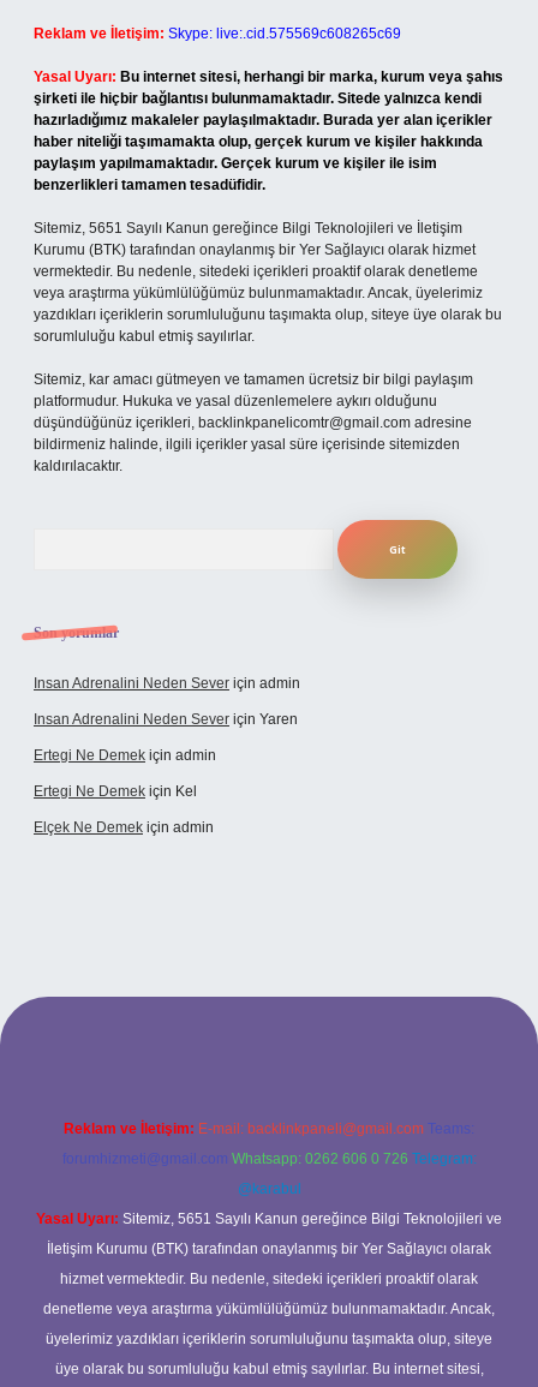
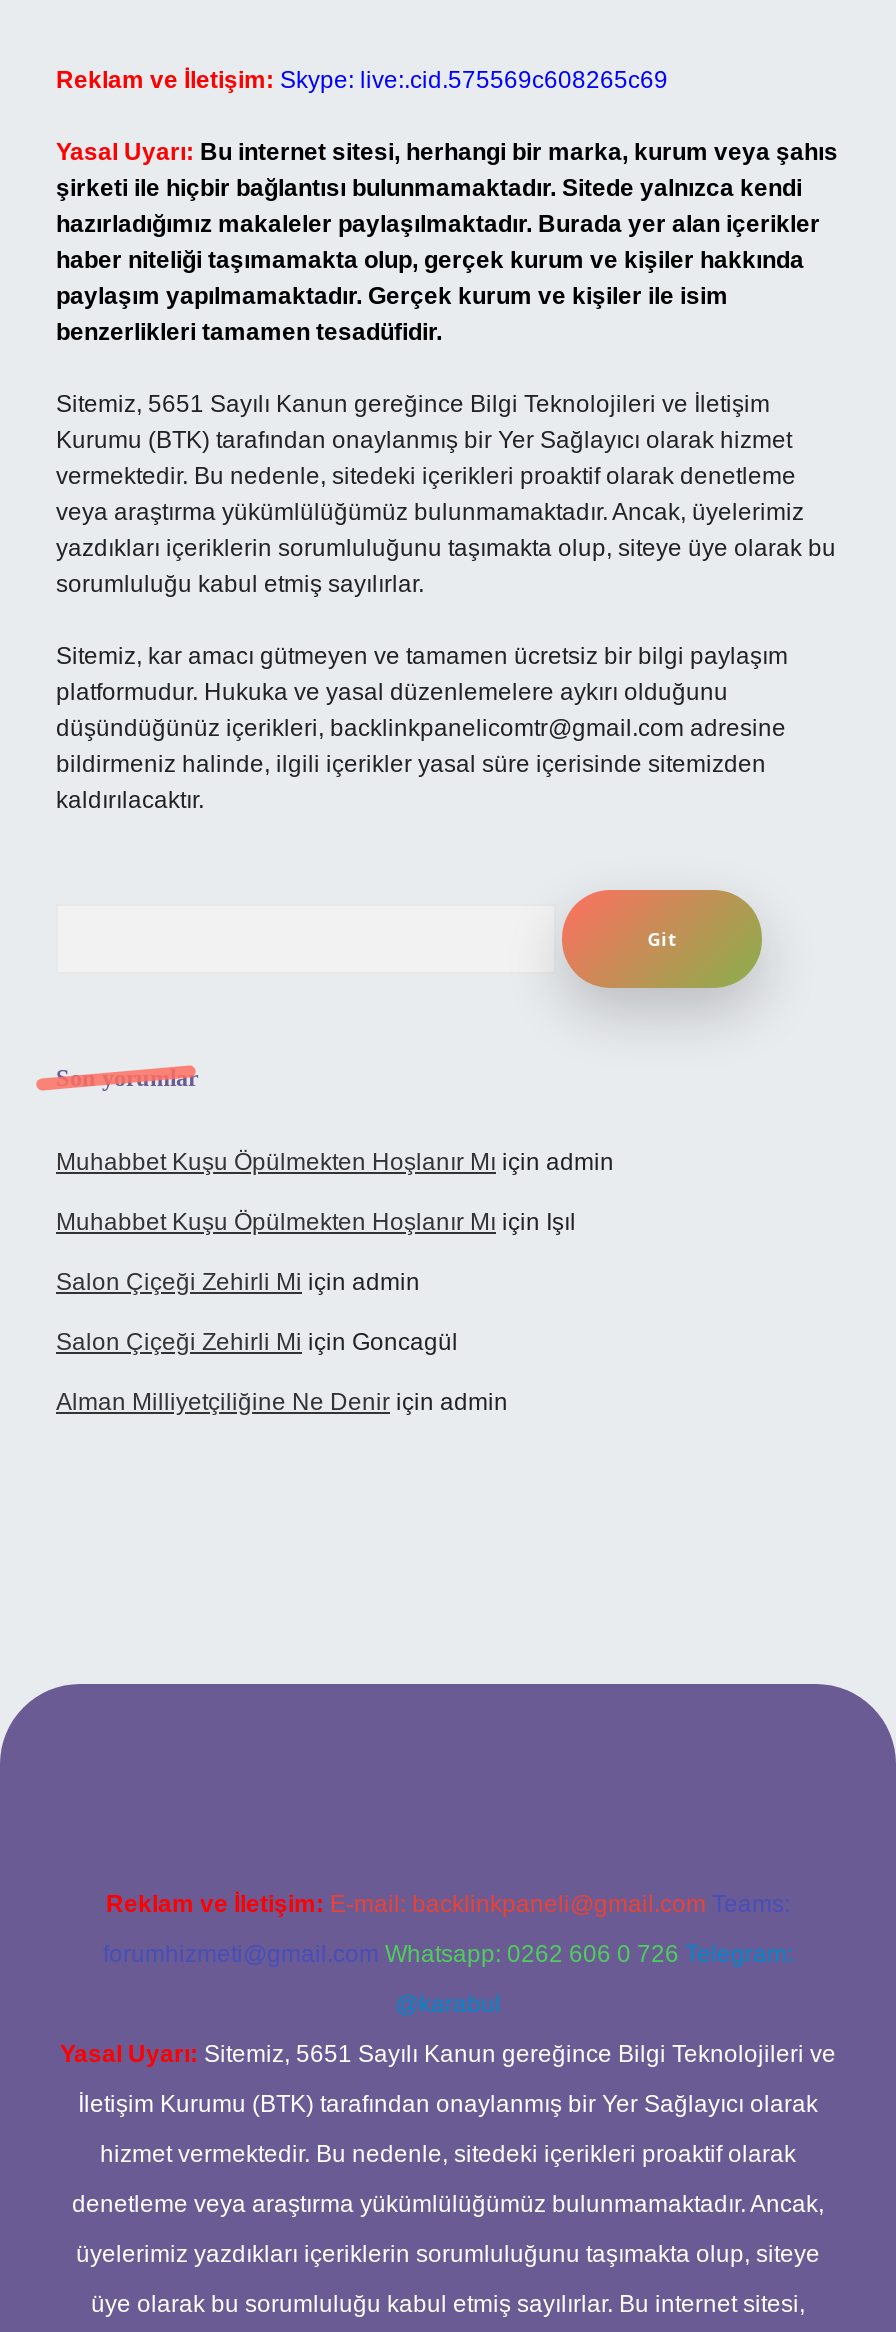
[34,675,300,692] Insan Adrenalini Neden Sever için admin -> [56,1148,614,1176] Muhabbet Kuşu Öpülmekten Hoşlanır Mı için admin
[34,711,298,728] Insan Adrenalini Neden Sever için Yaren -> [56,1208,576,1236] Muhabbet Kuşu Öpülmekten Hoşlanır Mı için Işıl
[34,747,216,764] Ertegi Ne Demek için admin -> [56,1268,420,1296] Salon Çiçeği Zehirli Mi için admin
[34,783,197,800] Ertegi Ne Demek için Kel -> [56,1328,458,1356] Salon Çiçeği Zehirli Mi için Goncagül
[34,819,214,836] Elçek Ne Demek için admin -> [56,1388,508,1416] Alman Milliyetçiliğine Ne Denir için admin

